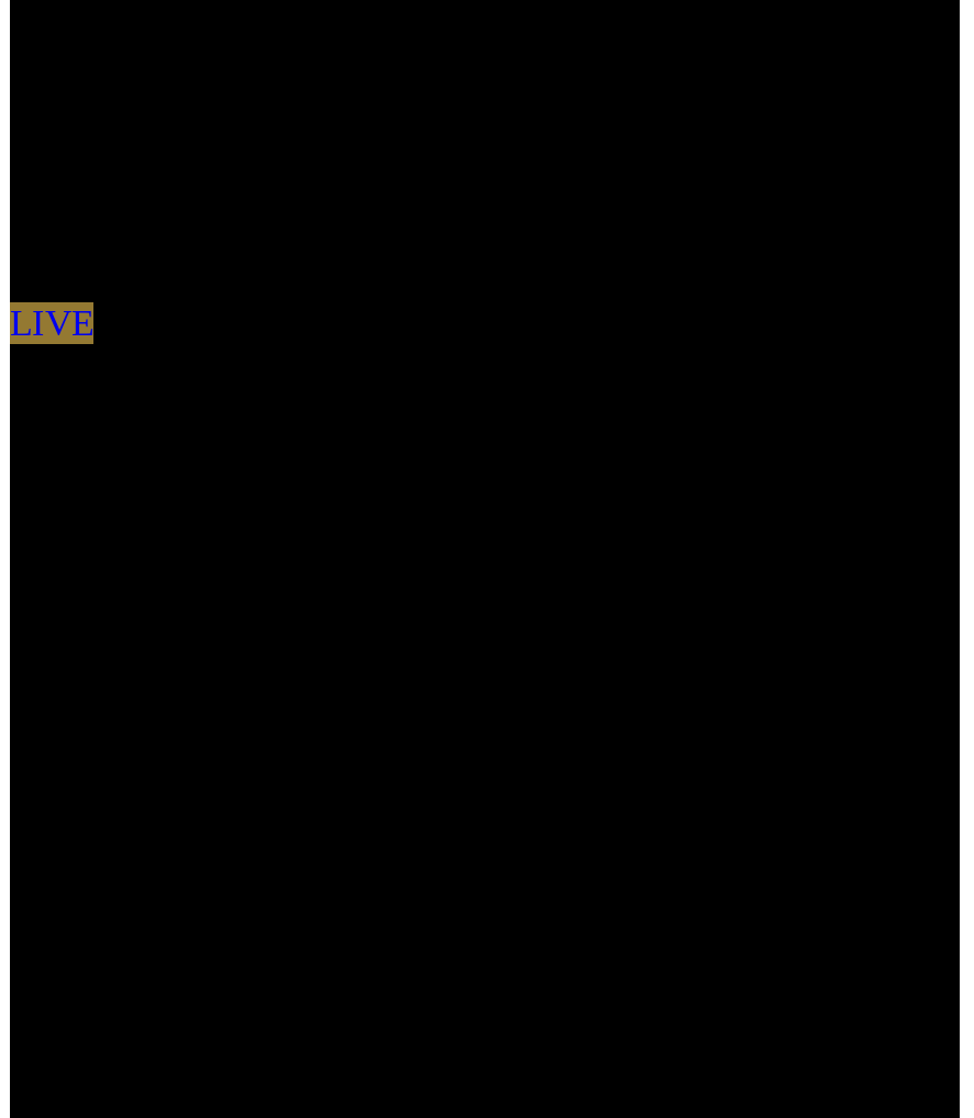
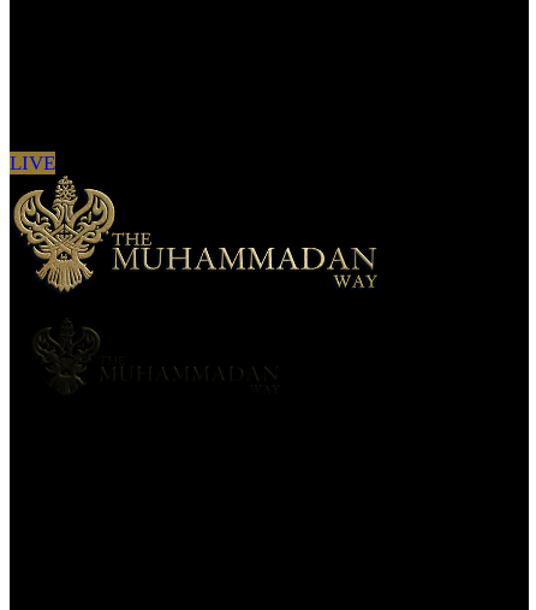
none -> [13,176,377,292] [image]

